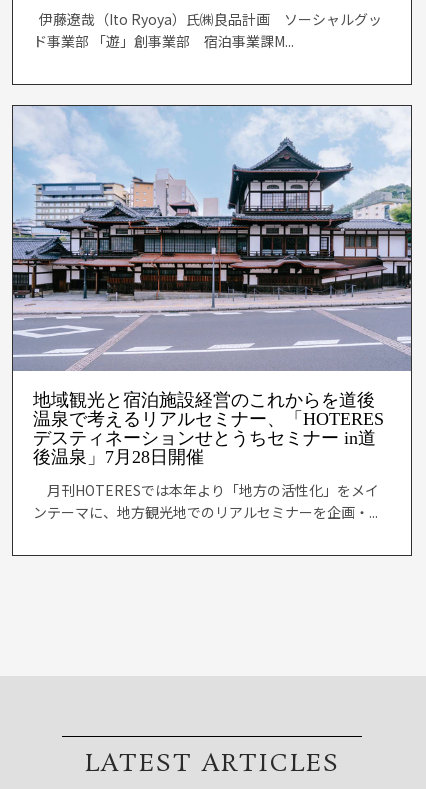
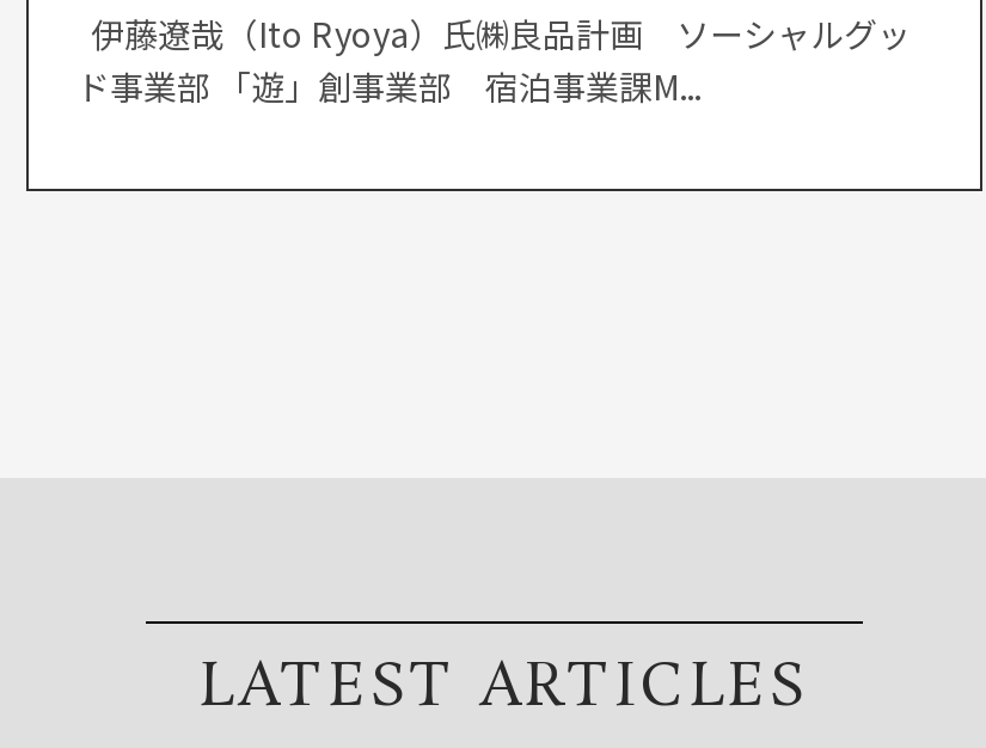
[12,104,412,522] [image] | 地域観光と宿泊施設経営のこれからを道後 | 温泉で考えるリアルセミナー、「HOTERES | デスティネーションせとうちセミナー in道 | 後温泉」7月28日開催 | 月刊HOTERESでは本年より「地方の活性化」をメイ | ンテーマに、地方観光地でのリアルセミナーを企画・... -> none

